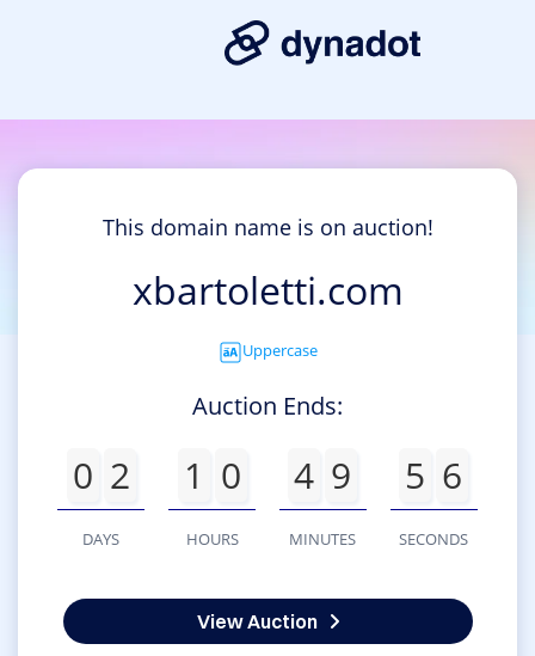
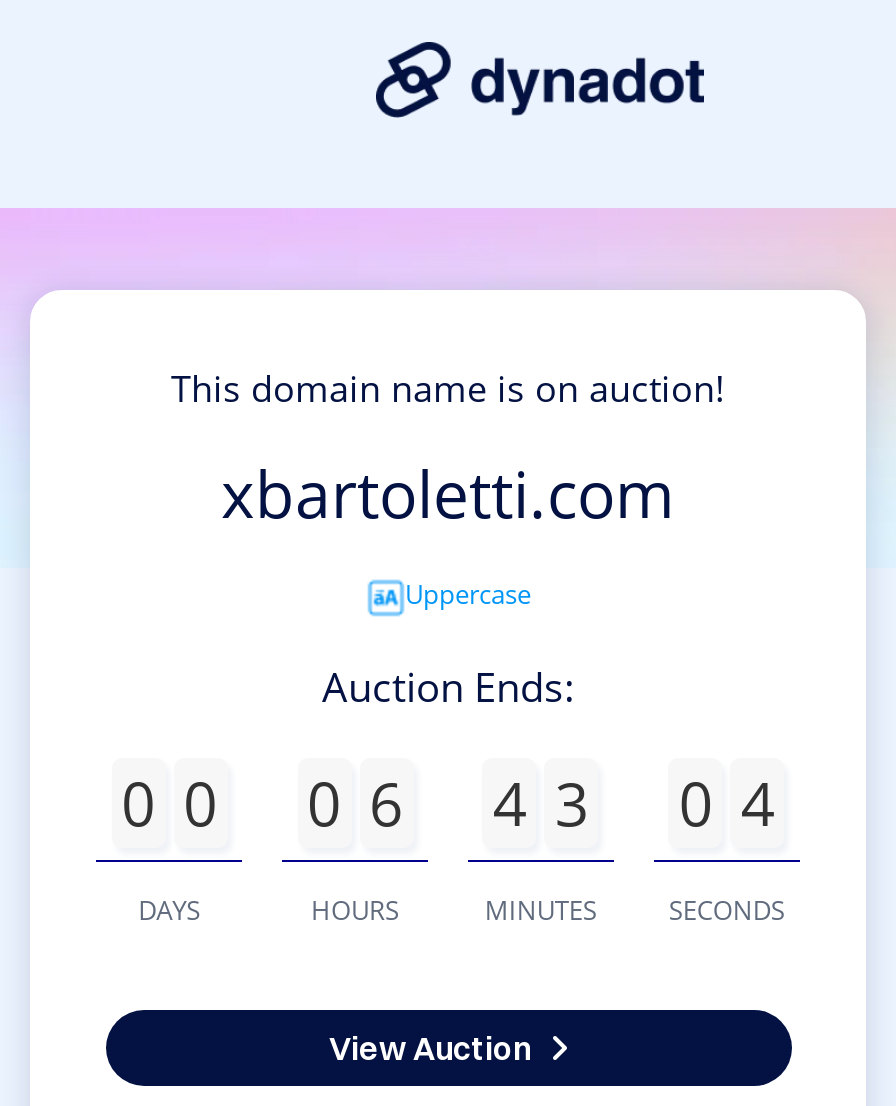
[72,450,130,499] 0 2 -> [121,762,217,844] 0 0
[183,450,241,499] 1 0 -> [307,762,403,844] 0 6
[294,450,352,499] 4 9 -> [493,762,589,844] 4 3
[405,450,463,499] 5 6 -> [679,762,775,844] 0 4

